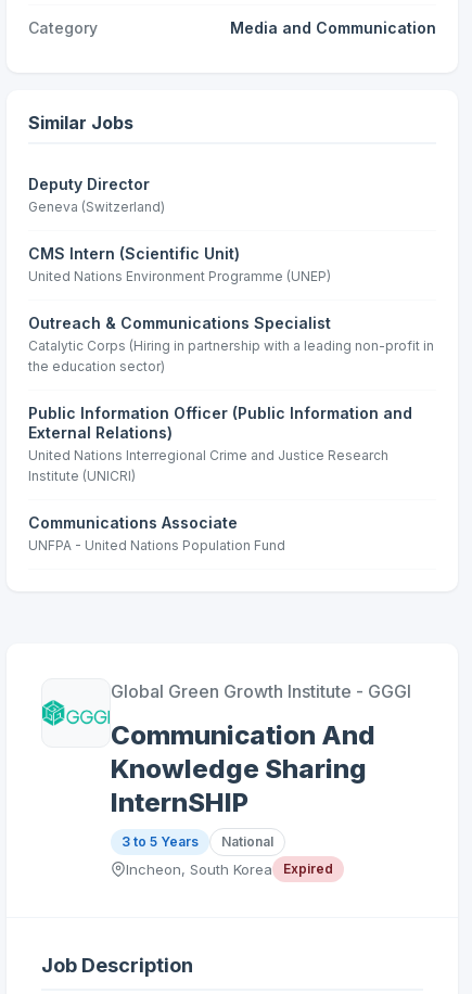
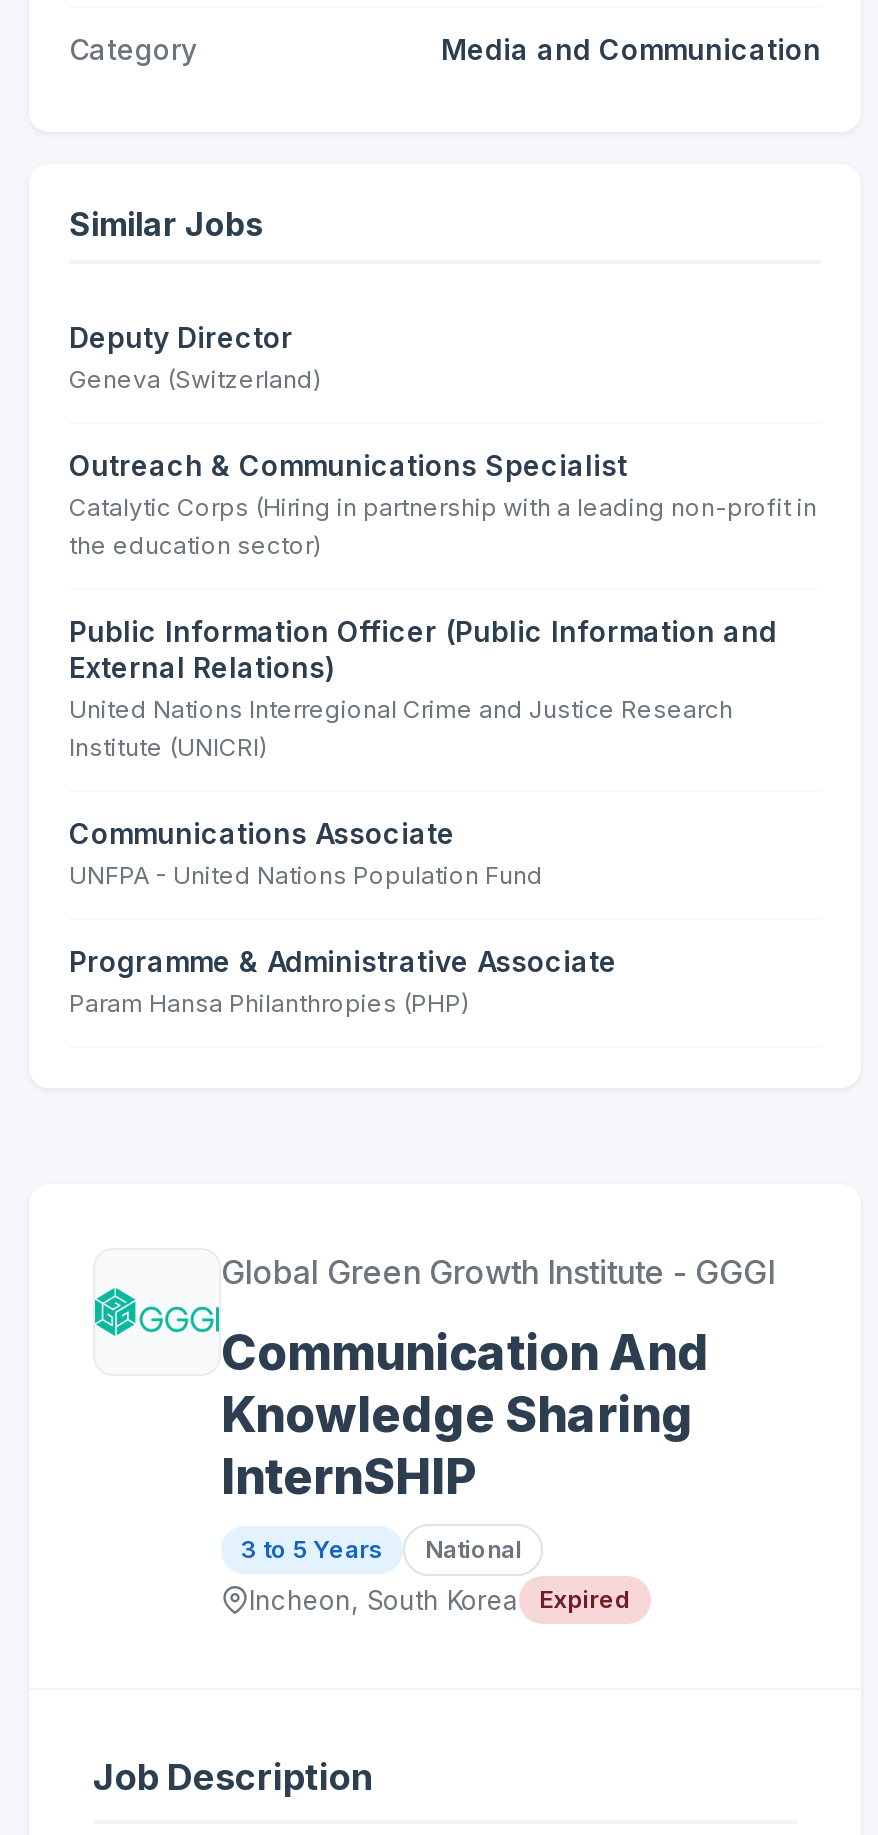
[28,244,331,284] CMS Intern (Scientific Unit) | United Nations Environment Programme (UNEP) -> none
moved [28,314,434,553] -> [69,448,817,890]: Outreach & Communications Specialist | Catalytic Corps (Hiring in partnership with a leading non-profit in | the education sector) | ... | Communications Associate | UNFPA - United Nations Population Fund
none -> [69,944,617,1018] Programme & Administrative Associate | Param Hansa Philanthropies (PHP)

